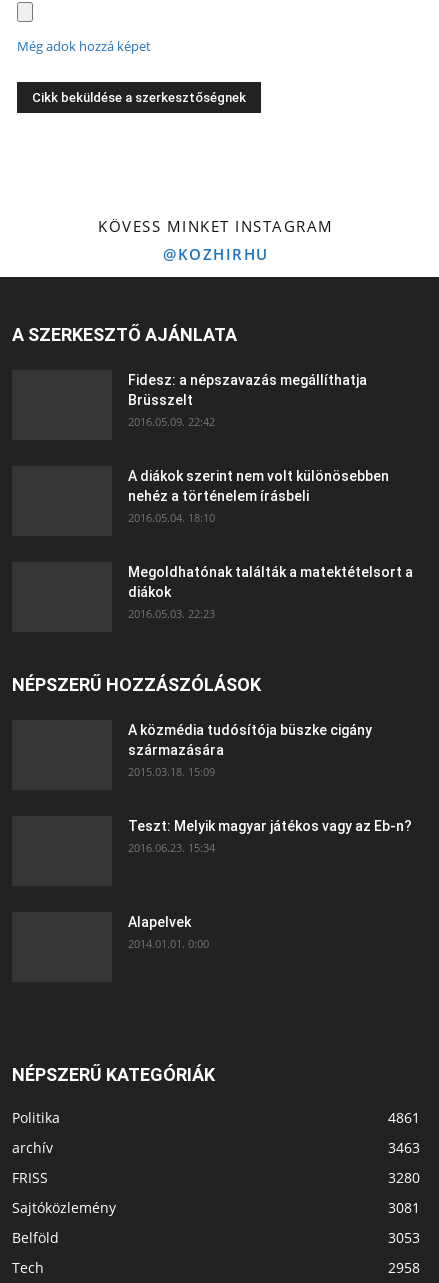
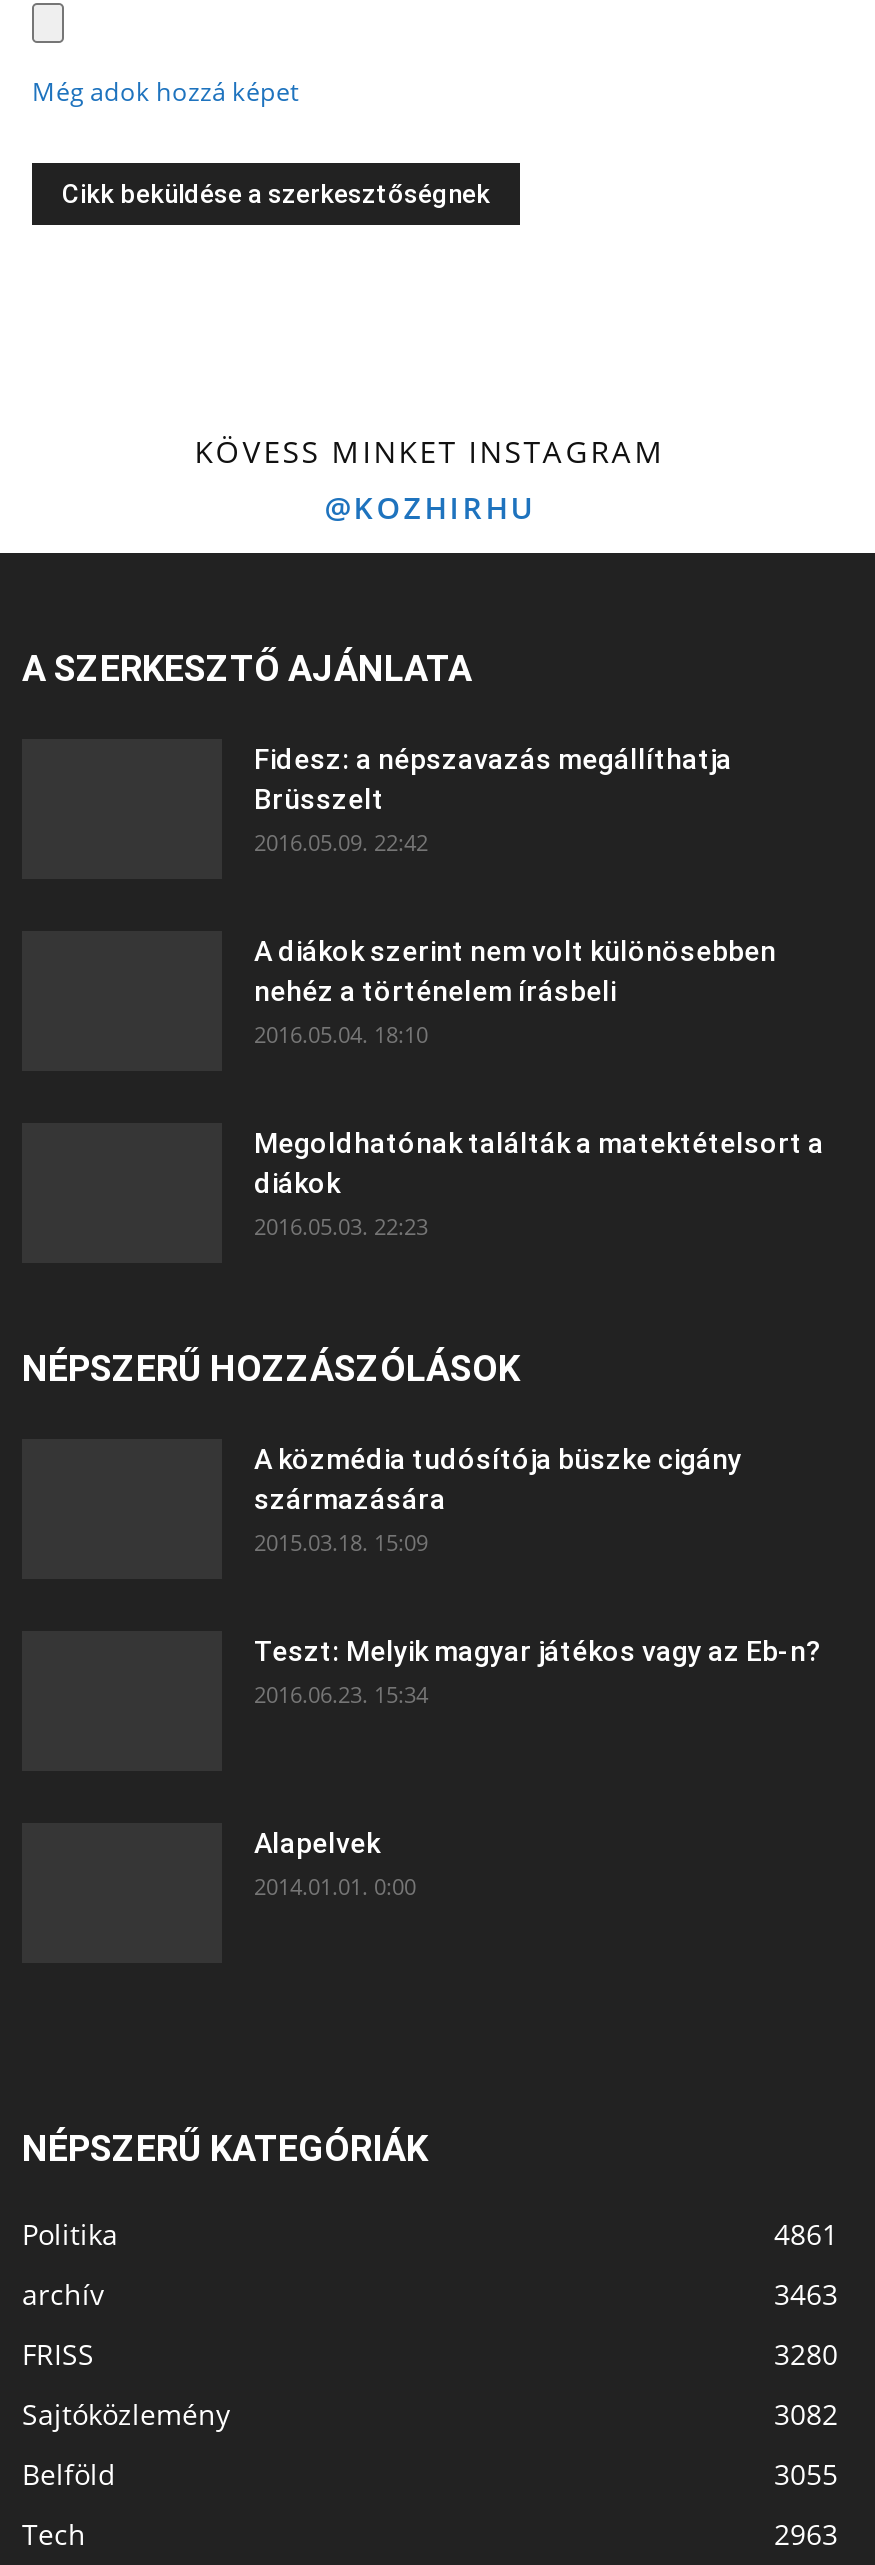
[388,1198,420,1217] 3081 -> [774,2395,838,2433] 3082
[388,1228,420,1247] 3053 -> [774,2455,838,2493] 3055
[388,1258,420,1277] 2958 -> [774,2515,838,2553] 2963

